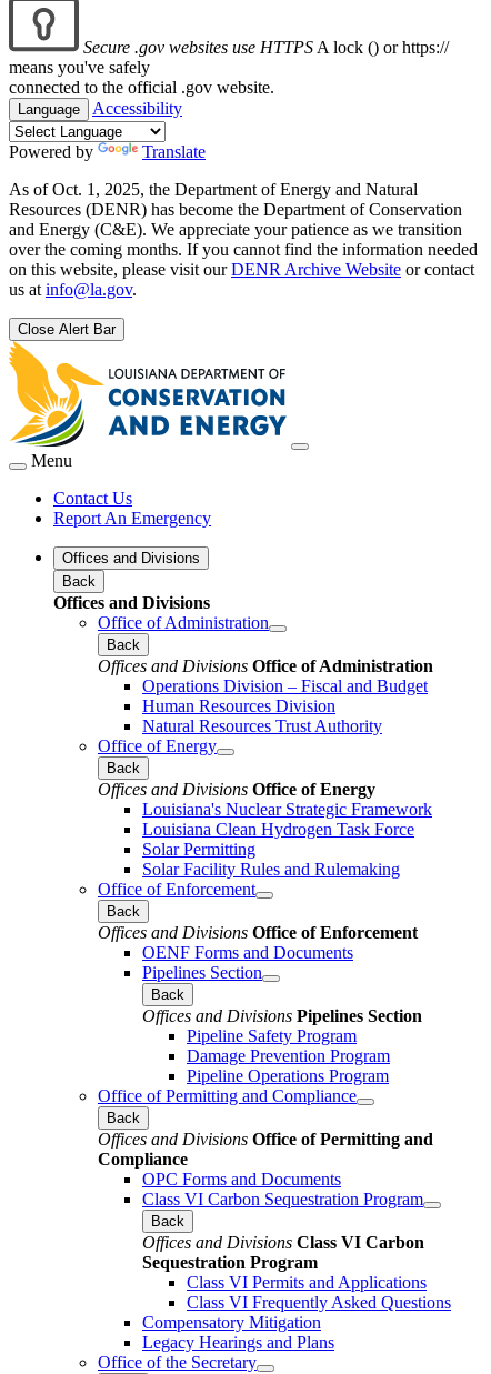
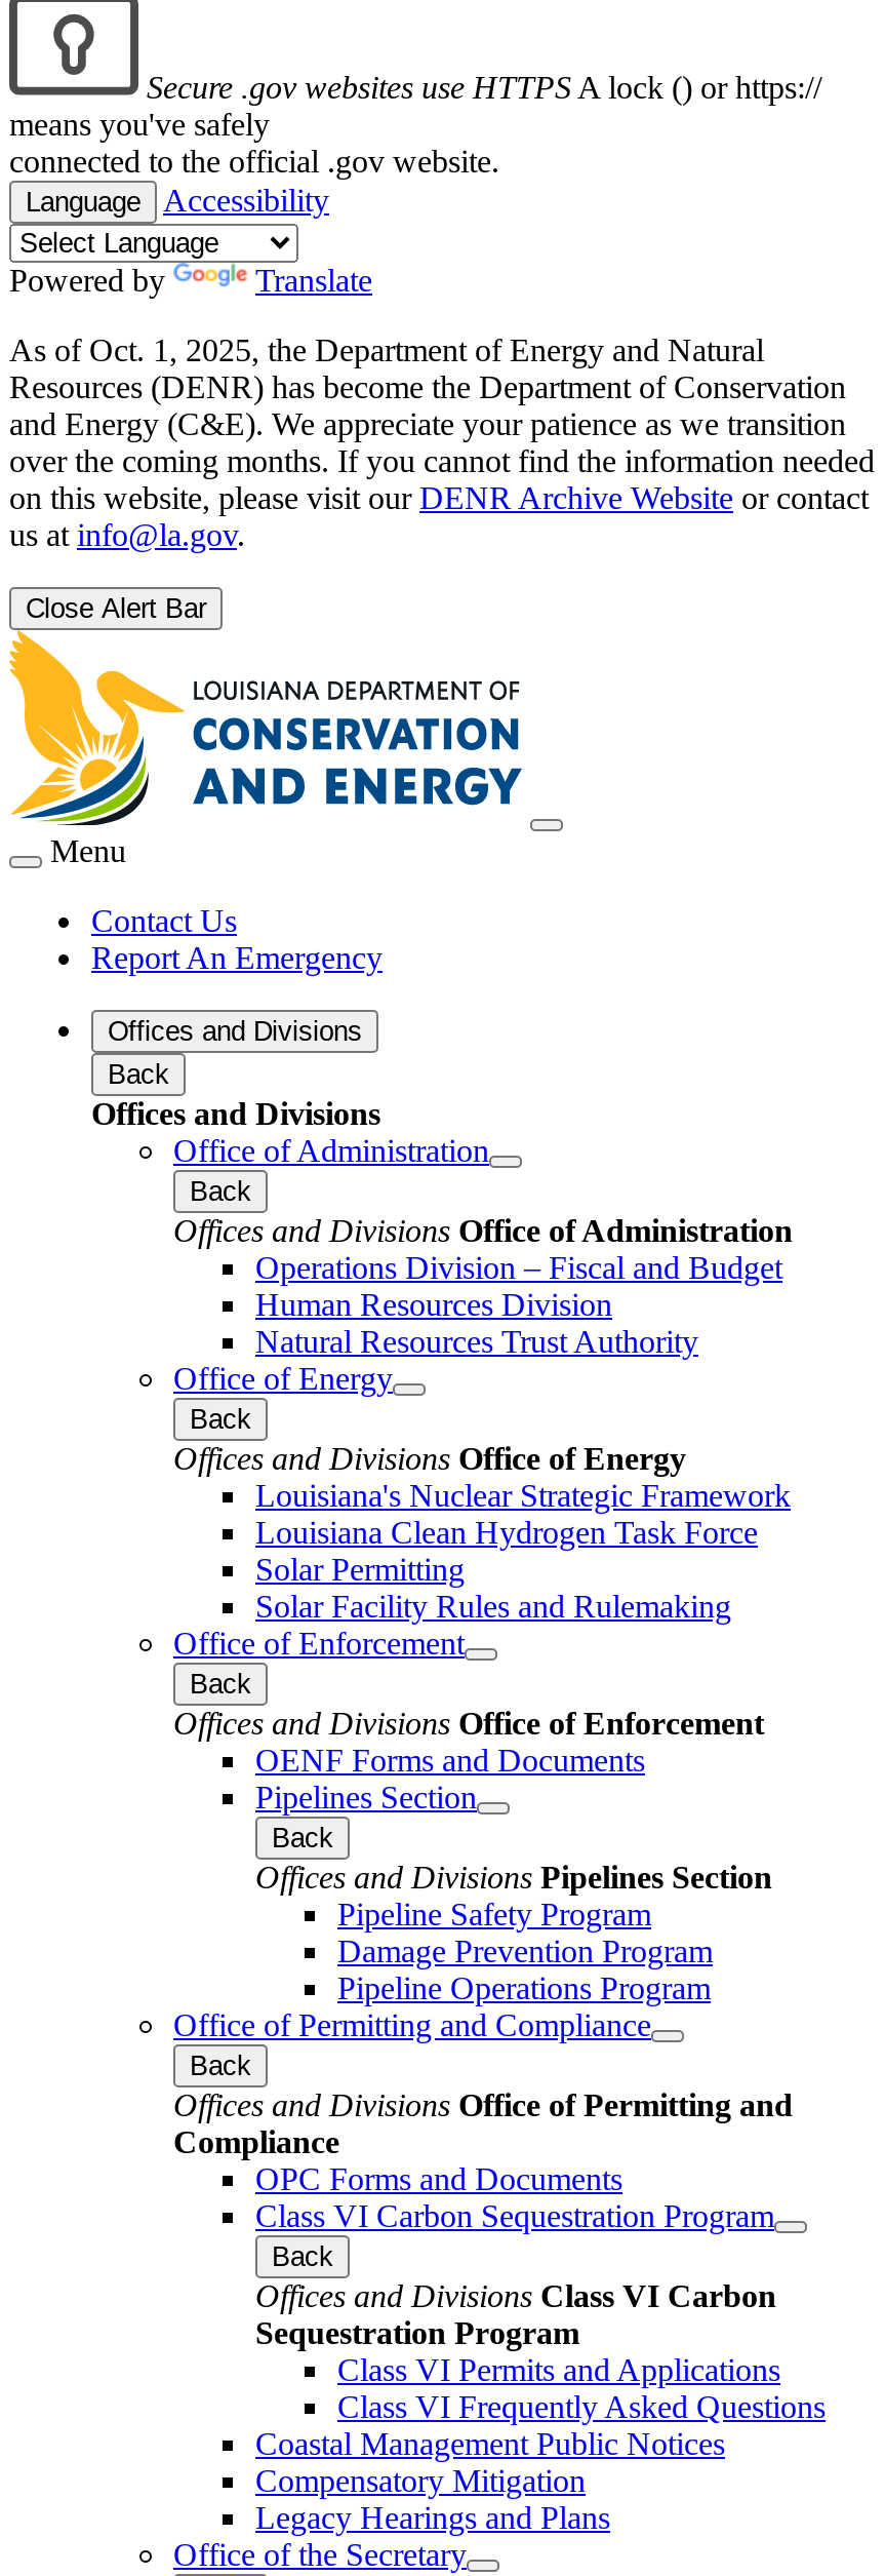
none -> [255,2425,725,2460] Coastal Management Public Notices

